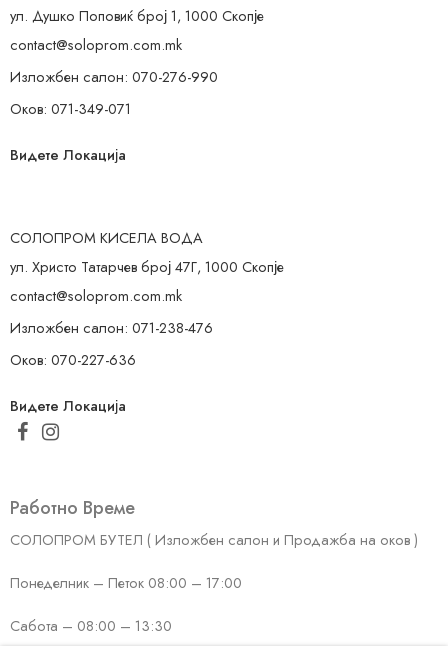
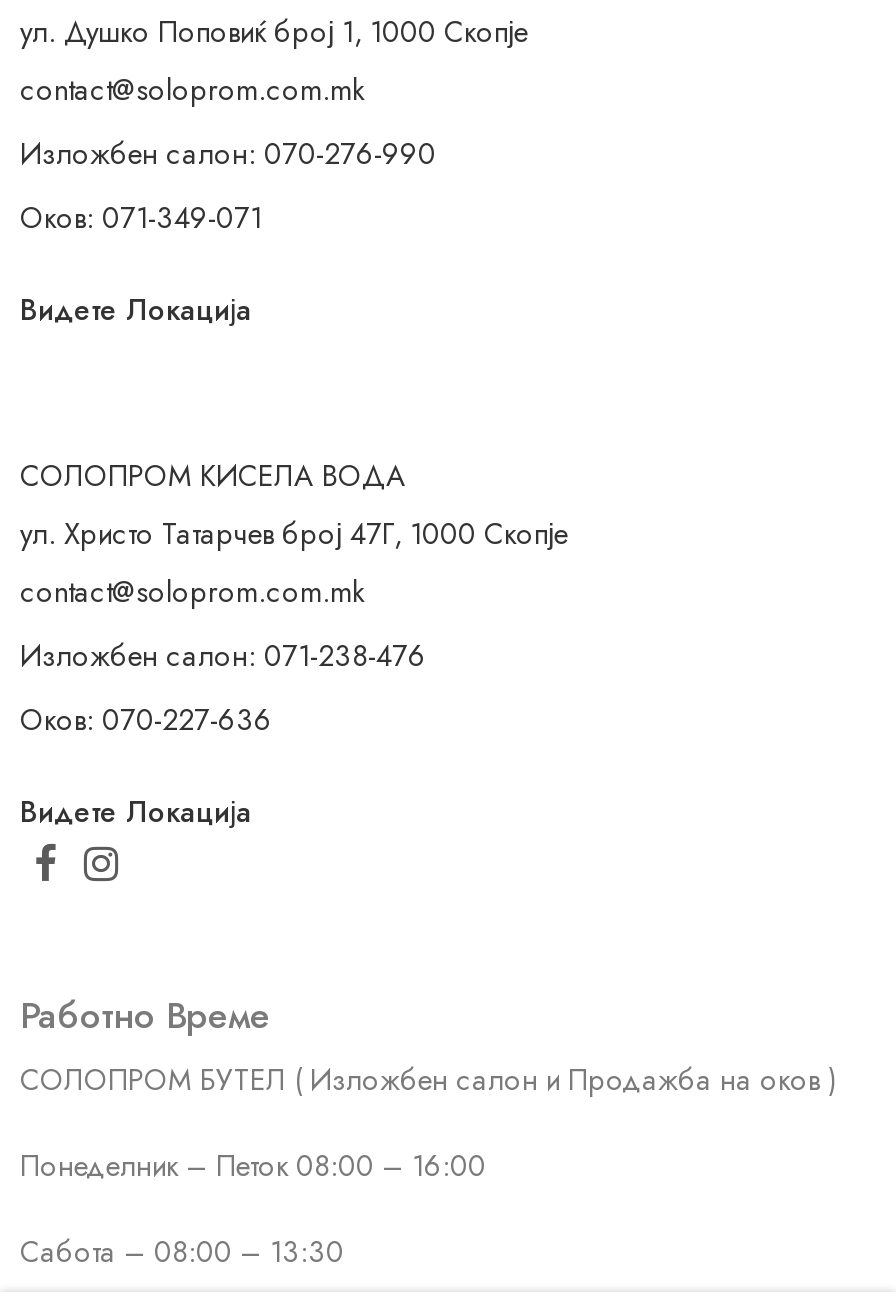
[10,572,242,593] Понеделник – Петок 08:00 – 17:00 -> [20,1144,486,1186] Понеделник – Петок 08:00 – 16:00

